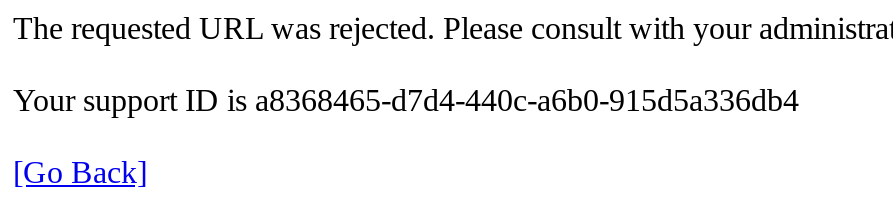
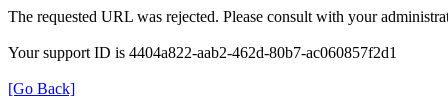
[13,83,799,117] Your support ID is a8368465-d7d4-440c-a6b0-915d5a336db4 -> [8,44,397,61] Your support ID is 4404a822-aab2-462d-80b7-ac060857f2d1

